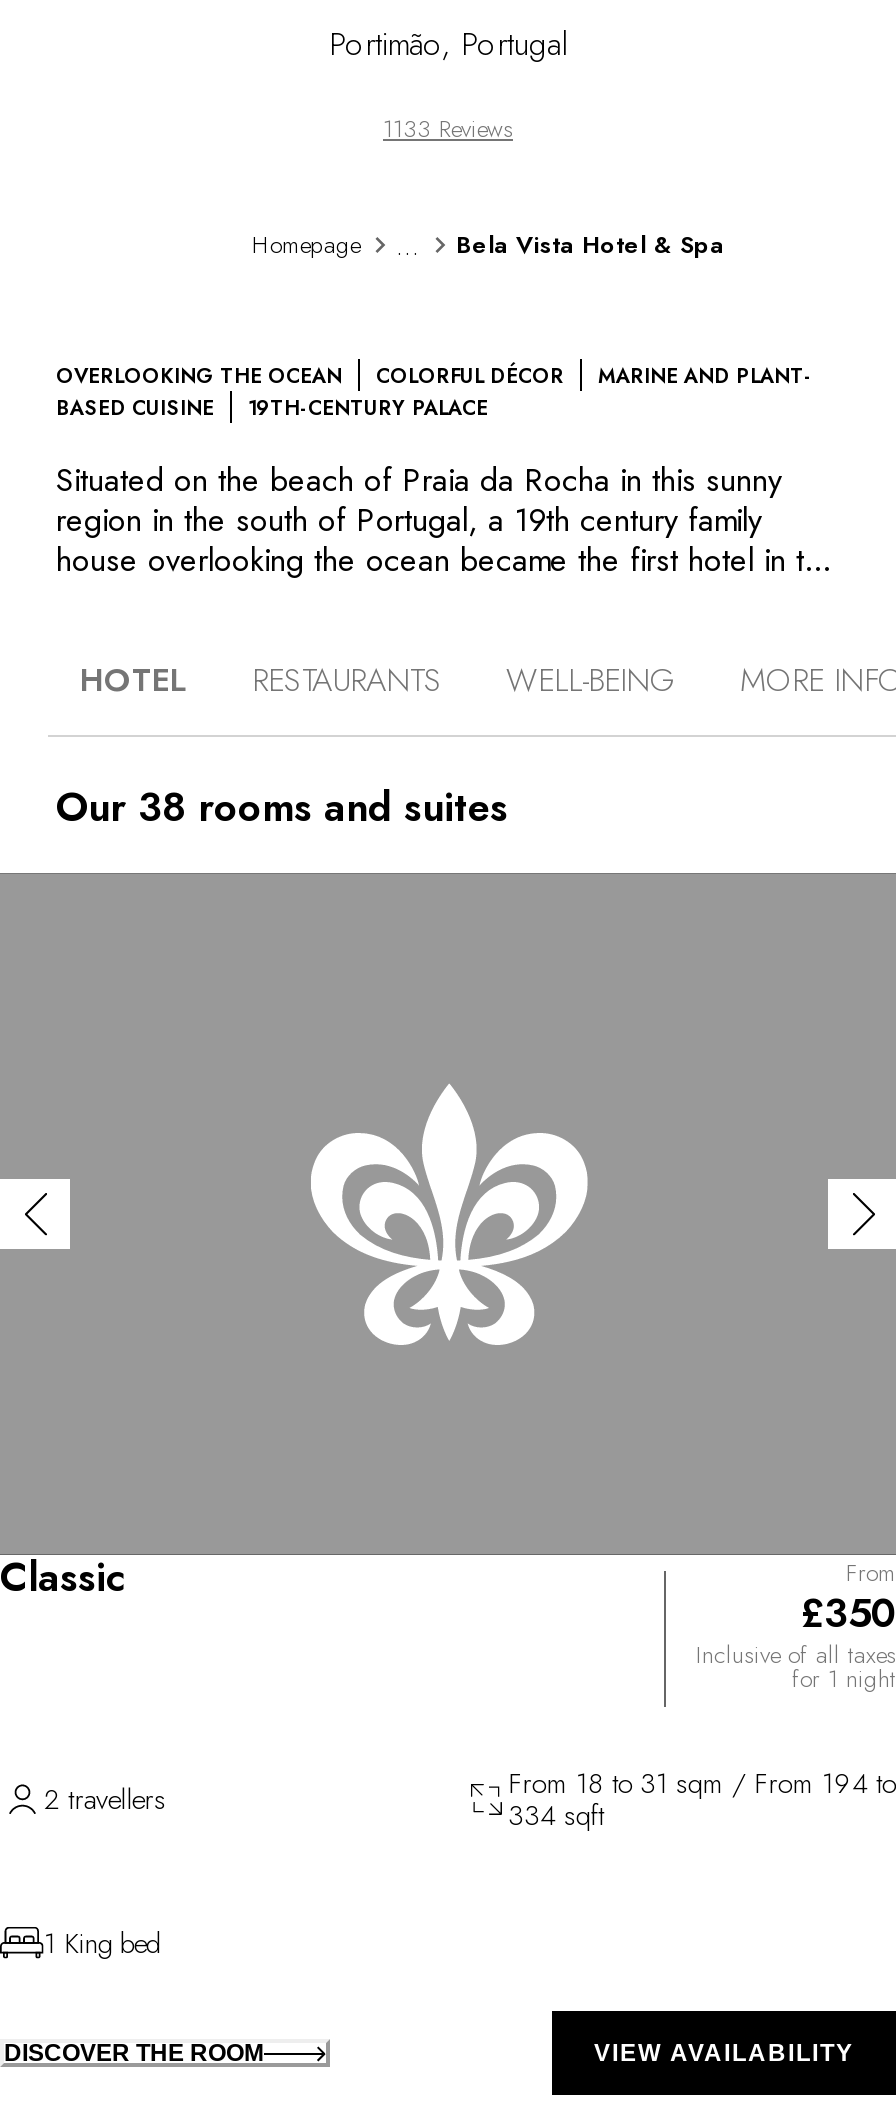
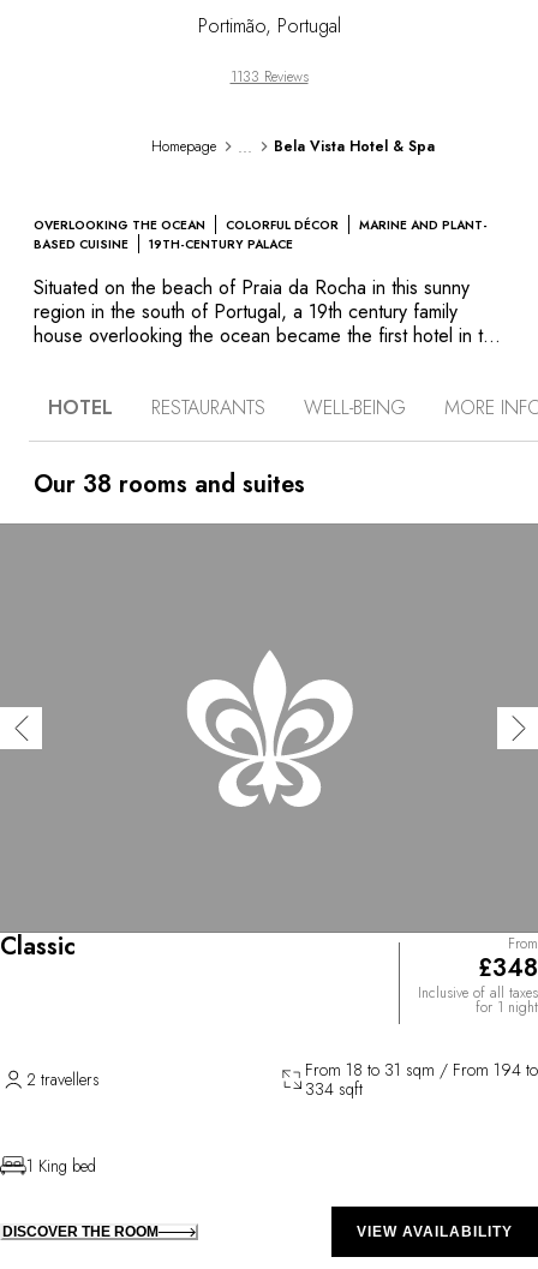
[800,1585,896,1643] £350 -> [478,951,538,986] £348

